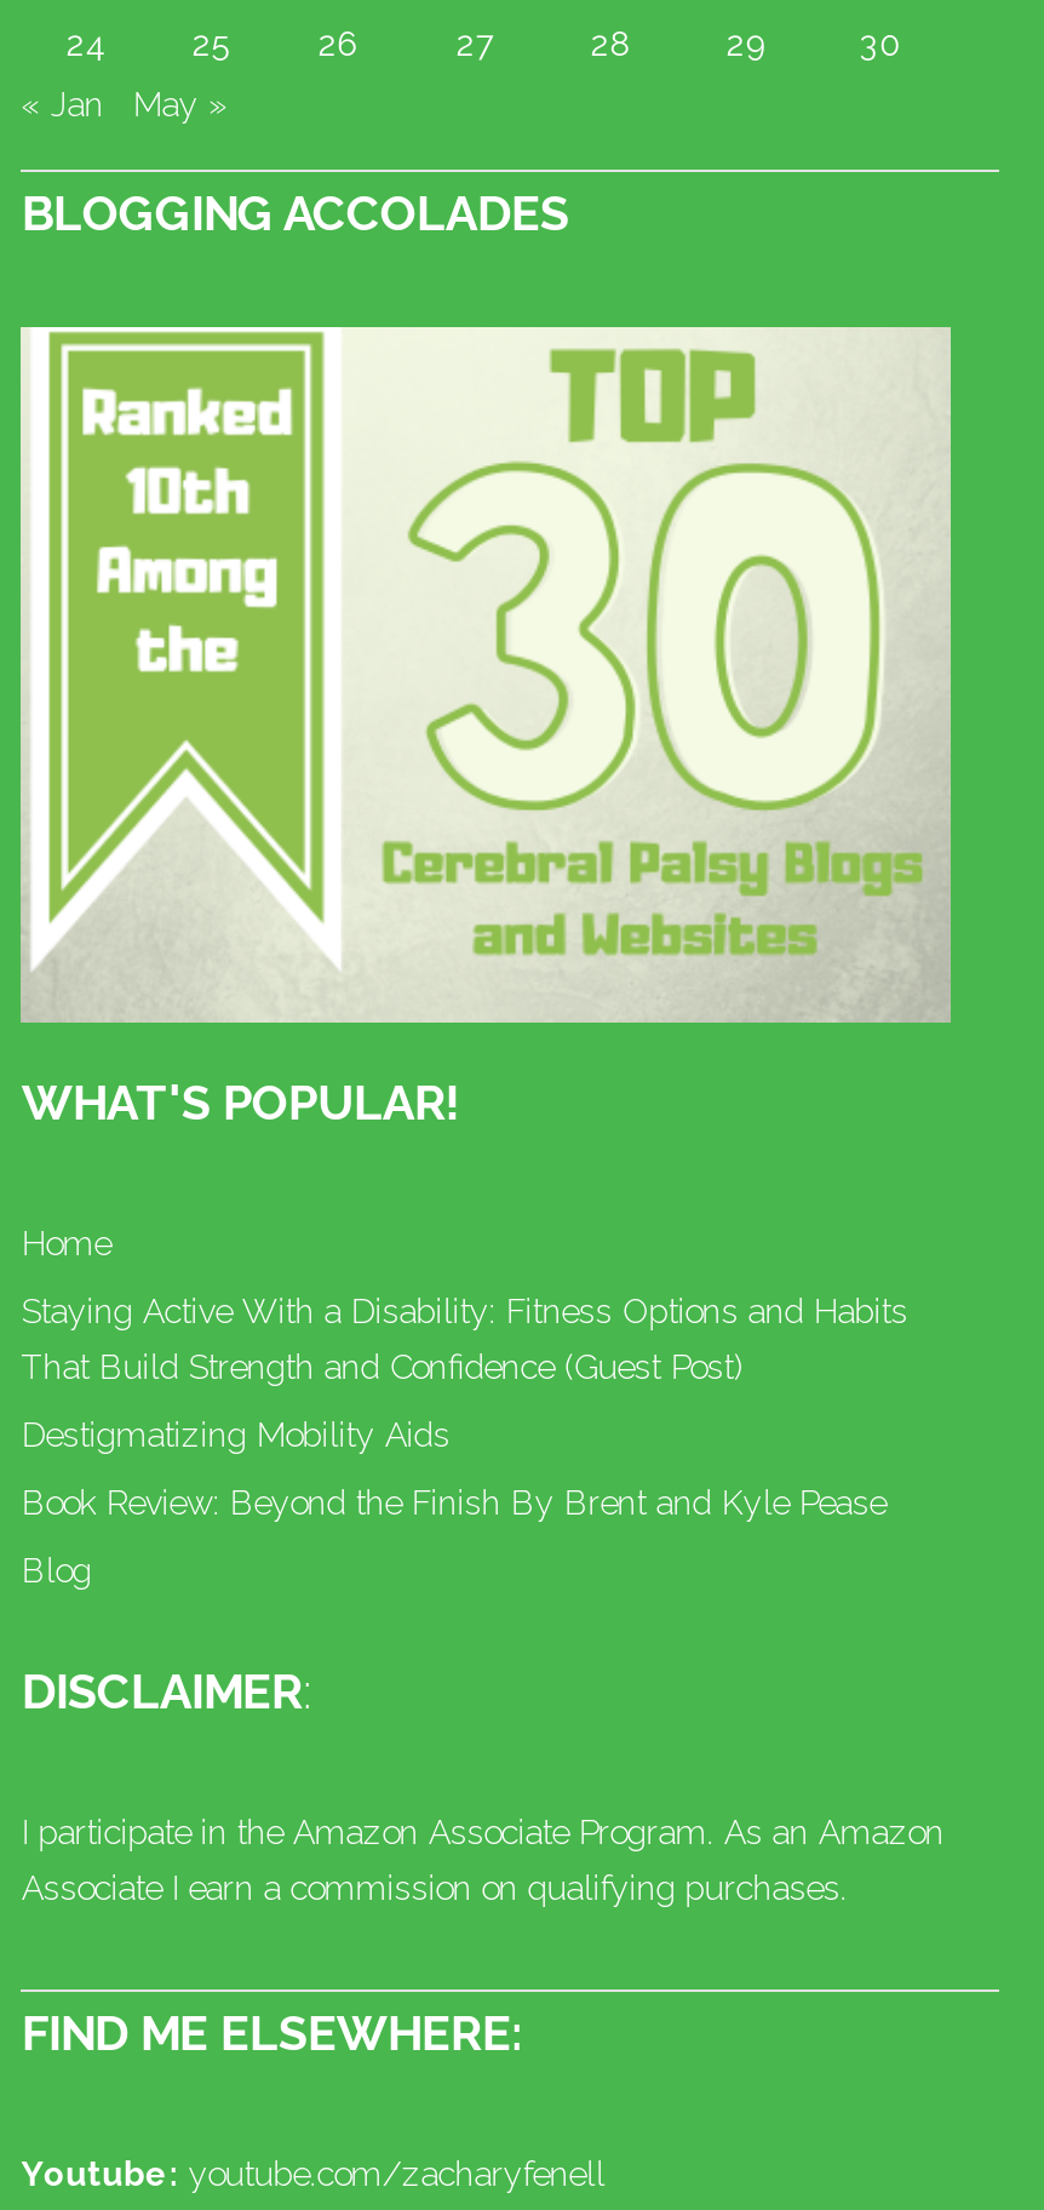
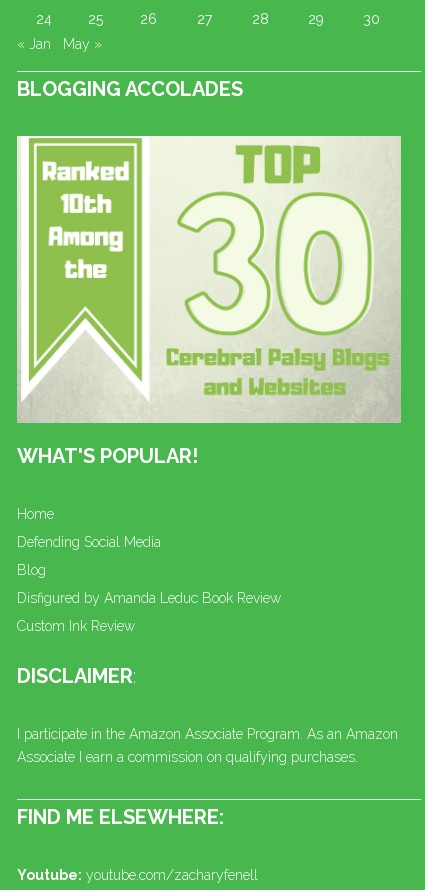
[22,1292,908,1522] Staying Active With a Disability: Fitness Options and Habits | That Build Strength and Confidence (Guest Post) | Destigmatizing Mobility Aids | Book Review: Beyond the Finish By Brent and Kyle Pease -> [17,534,161,550] Defending Social Media
moved [22,1551,92,1590] -> [17,562,46,578]: Blog
none -> [17,590,281,634] Disfigured by Amanda Leduc Book Review | Custom Ink Review

